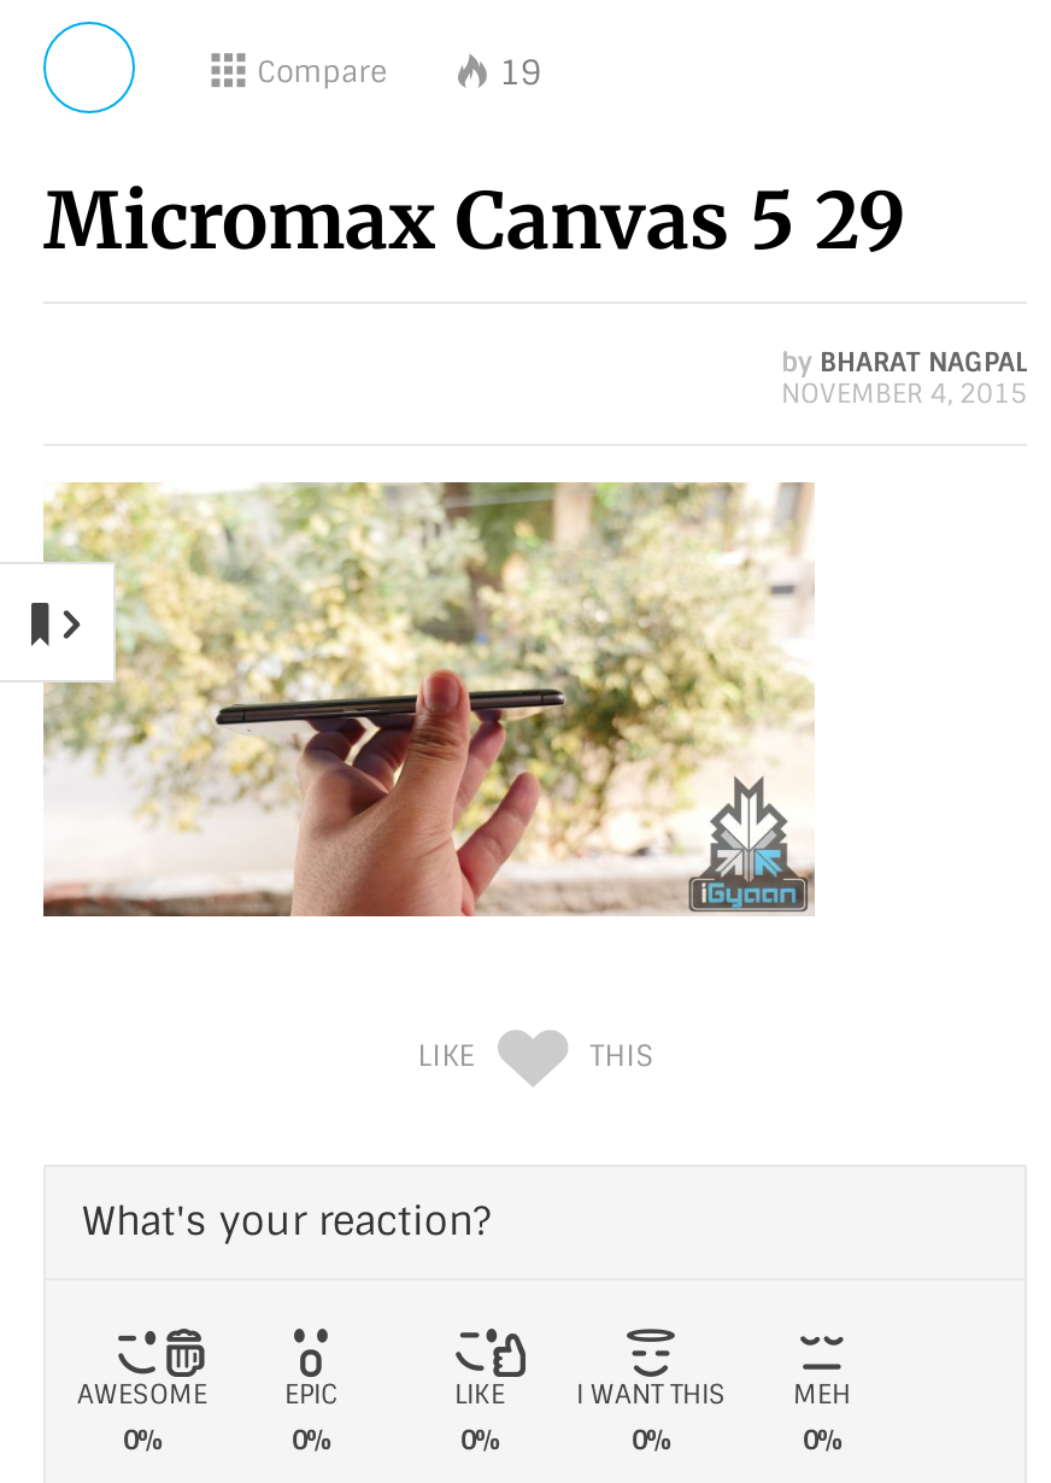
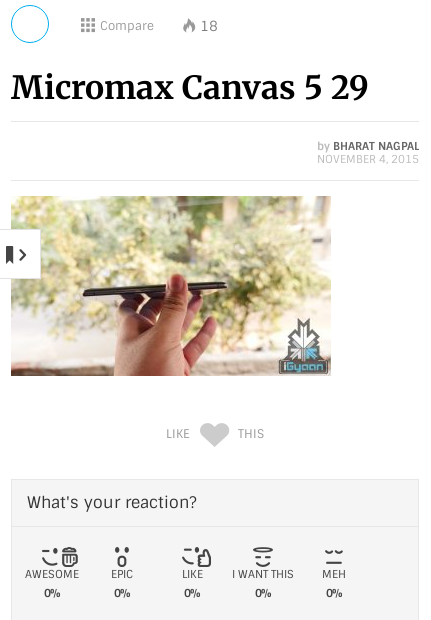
[499,51,542,94] 19 -> [200,17,218,35] 18

